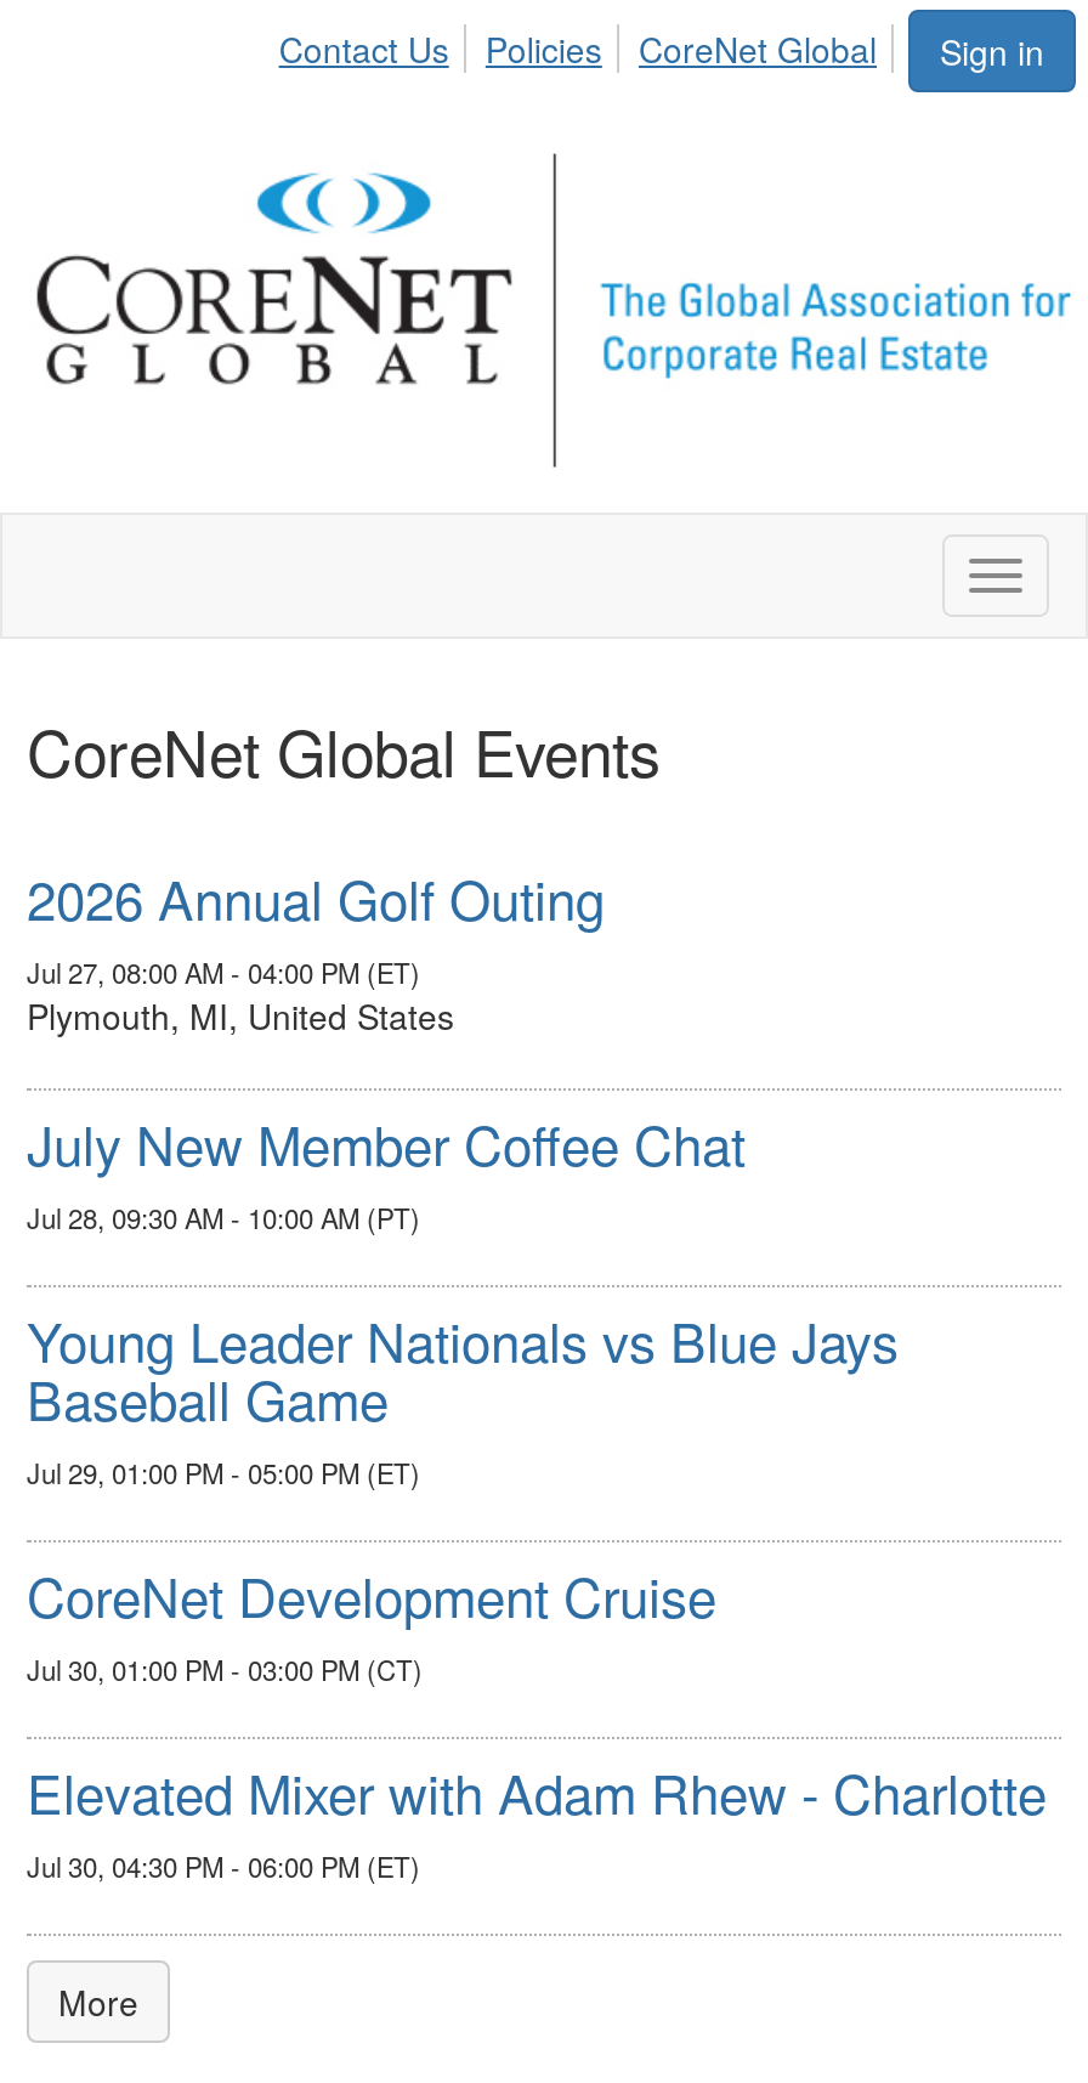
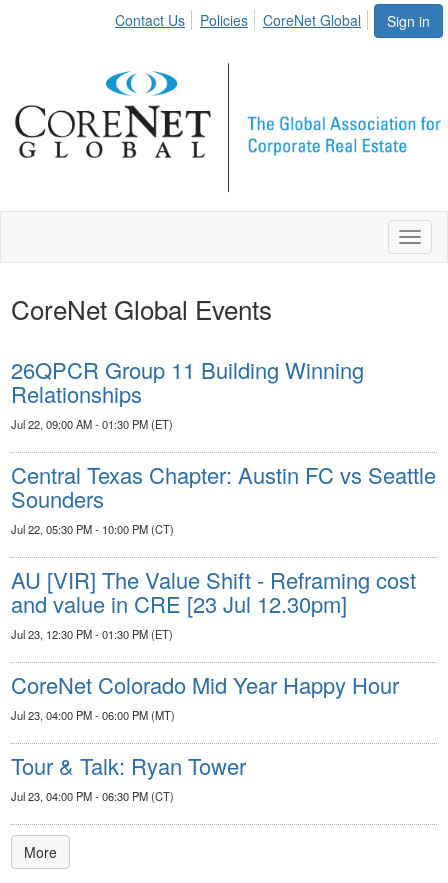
[27,860,605,1040] 2026 Annual Golf Outing | Jul 27, 08:00 AM - 04:00 PM (ET) | Plymouth, MI, United States -> [11,354,364,432] 26QPCR Group 11 Building Winning | Relationships | Jul 22, 09:00 AM - 01:30 PM (ET)
[27,1106,746,1237] July New Member Coffee Chat | Jul 28, 09:30 AM - 10:00 AM (PT) -> [11,459,436,537] Central Texas Chapter: Austin FC vs Seattle | Sounders | Jul 22, 05:30 PM - 10:00 PM (CT)
[27,1302,899,1492] Young Leader Nationals vs Blue Jays | Baseball Game | Jul 29, 01:00 PM - 05:00 PM (ET) -> [11,564,416,642] AU [VIR] The Value Shift - Reframing cost | and value in CRE [23 Jul 12.30pm] | Jul 23, 12:30 PM - 01:30 PM (ET)
[27,1557,716,1689] CoreNet Development Cruise | Jul 30, 01:00 PM - 03:00 PM (CT) -> [11,669,399,723] CoreNet Colorado Mid Year Happy Hour | Jul 23, 04:00 PM - 06:00 PM (MT)
[27,1754,1047,1885] Elevated Mixer with Adam Rhew - Charlotte | Jul 30, 04:30 PM - 06:00 PM (ET) -> [11,750,246,804] Tour & Talk: Ryan Tower | Jul 23, 04:00 PM - 06:30 PM (CT)

